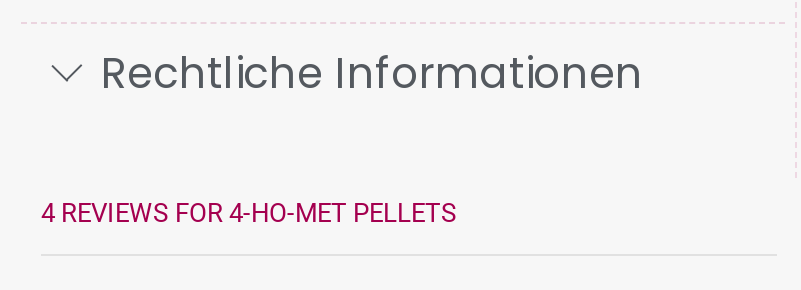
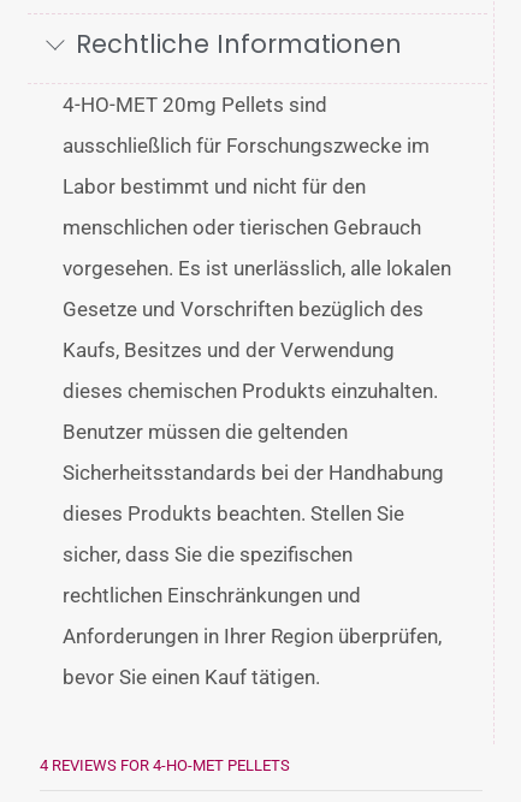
none -> [63,93,451,689] 4-HO-MET 20mg Pellets sind | ausschließlich für Forschungszwecke im | Labor bestimmt und nicht für den | menschlichen oder tierischen Gebrauch | vorgesehen. Es ist unerlässlich, alle lokalen | Gesetze und Vorschriften bezüglich des | Kaufs, Besitzes und der Verwendung | dieses chemischen Produkts einzuhalten. | Benutzer müssen die geltenden | Sicherheitsstandards bei der Handhabung | dieses Produkts beachten. Stellen Sie | sicher, dass Sie die spezifischen | rechtlichen Einschränkungen und | Anforderungen in Ihrer Region überprüfen, | bevor Sie einen Kauf tätigen.

